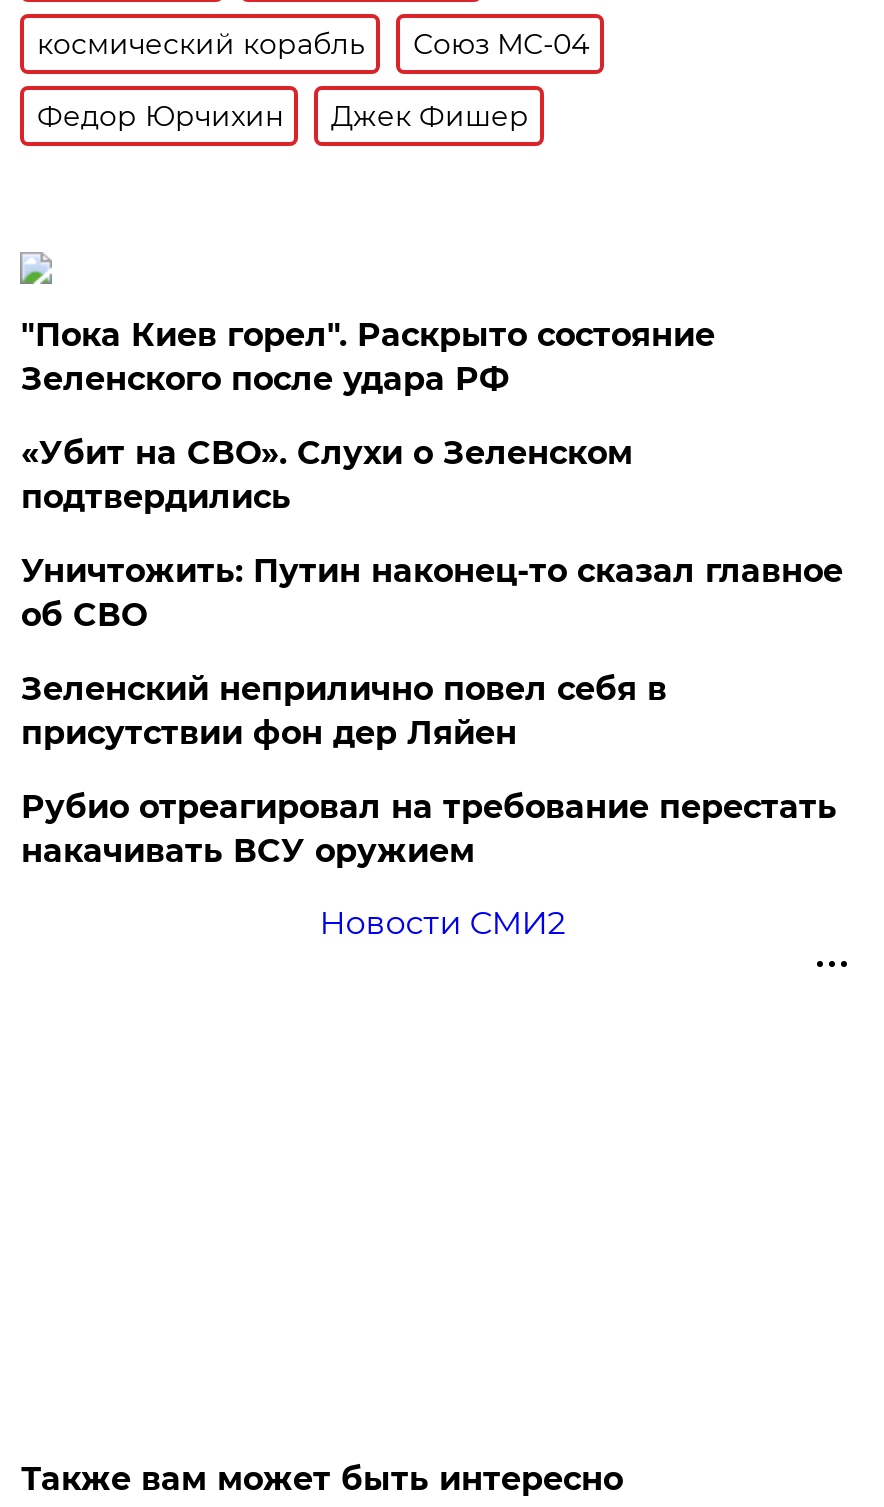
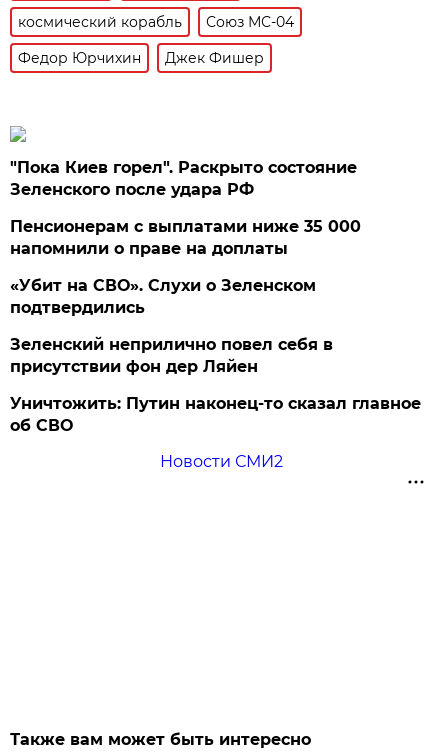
none -> [10,217,361,258] Пенсионерам с выплатами ниже 35 000 | напомнили о праве на доплаты
moved [21,434,633,516] -> [10,276,316,317]: «Убит на СВО». Слухи о Зеленском | подтвердились
moved [21,552,843,634] -> [10,394,421,435]: Уничтожить: Путин наконец-то сказал главное | об СВО
[21,788,837,870] Рубио отреагировал на требование перестать | накачивать ВСУ оружием -> none

